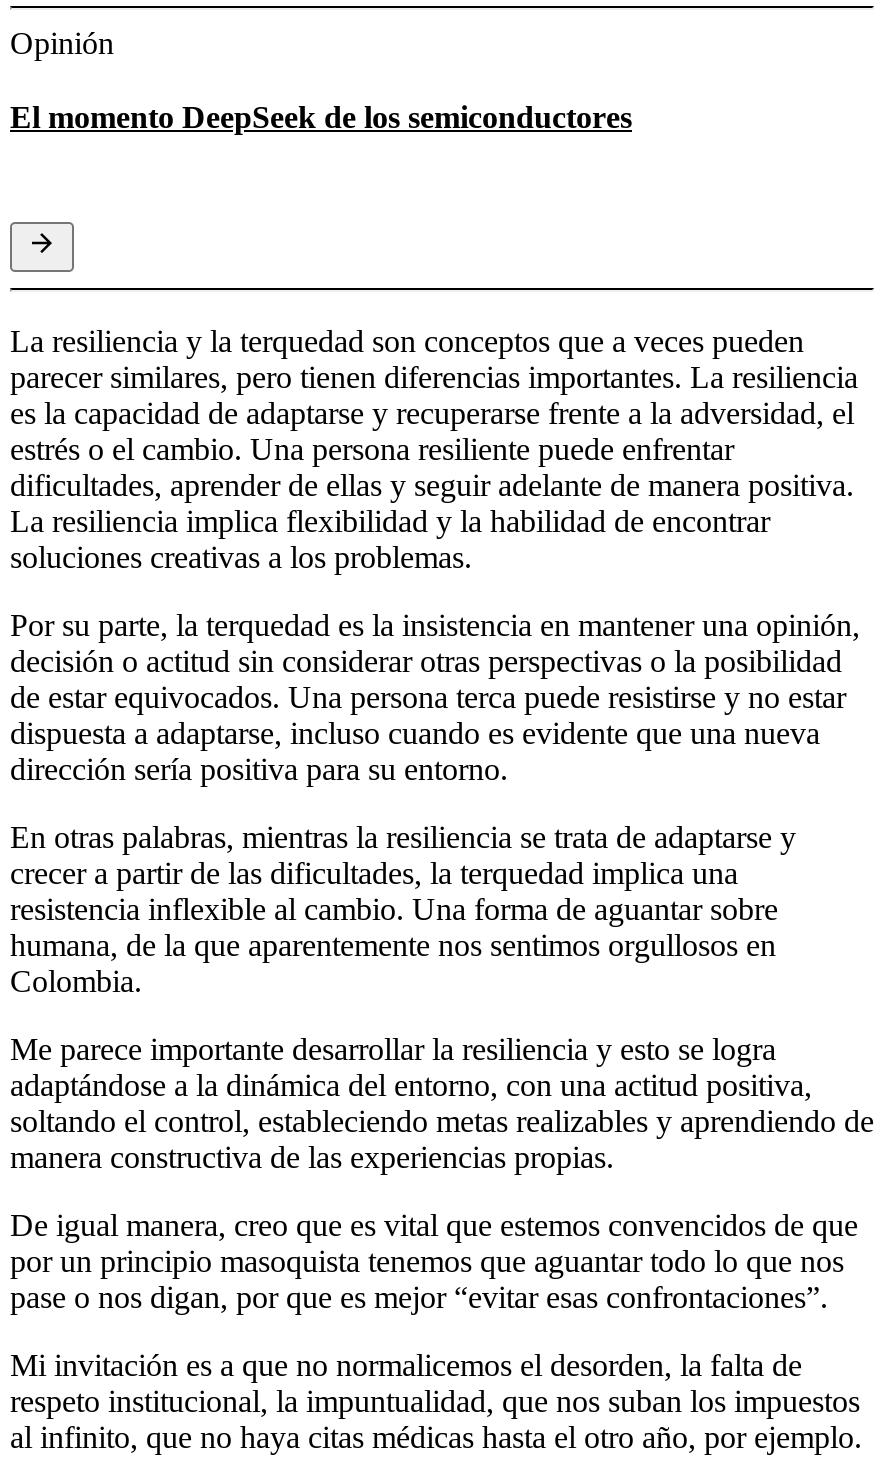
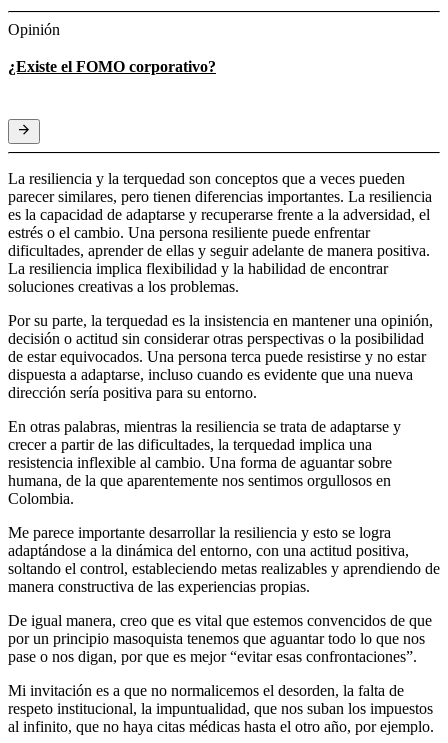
[10,99,632,133] El momento DeepSeek de los semiconductores -> [8,58,216,75] ¿Existe el FOMO corporativo?

